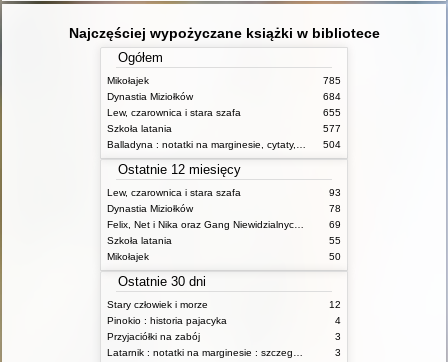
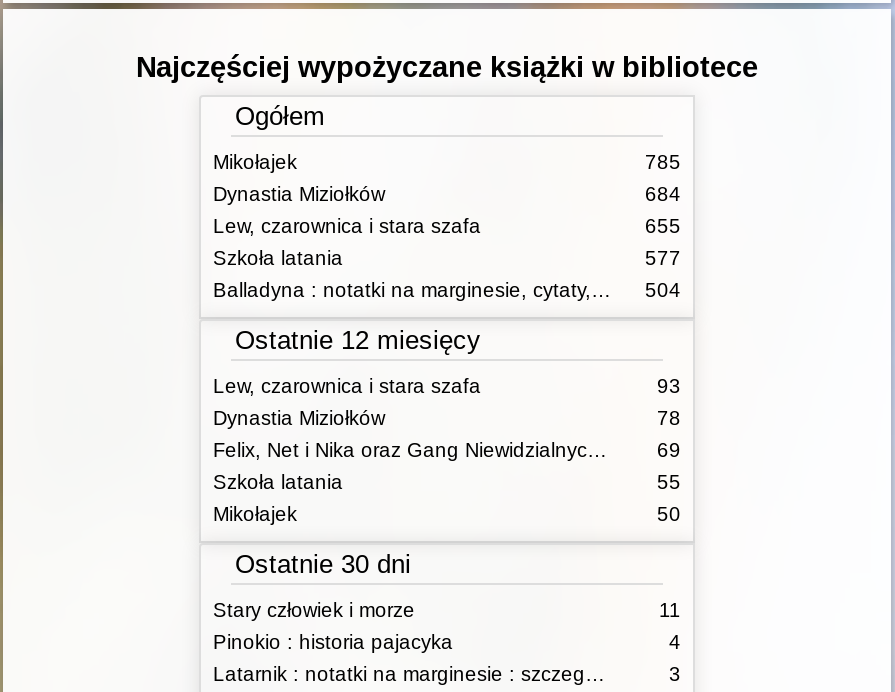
[329,299,341,310] 12 -> [659,598,681,620] 11
[107,331,341,342] Przyjaciółki na zabój | 3 -> none

